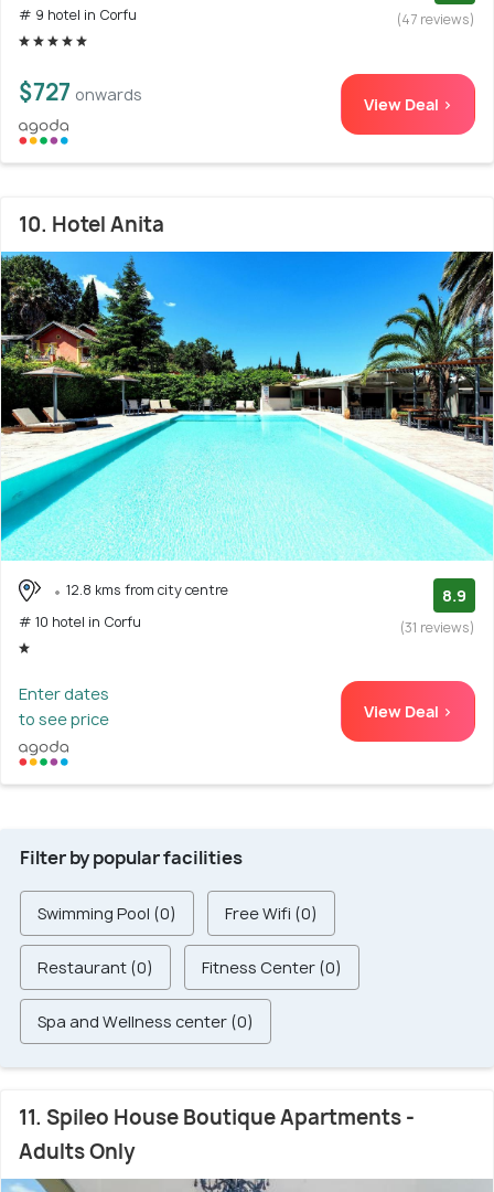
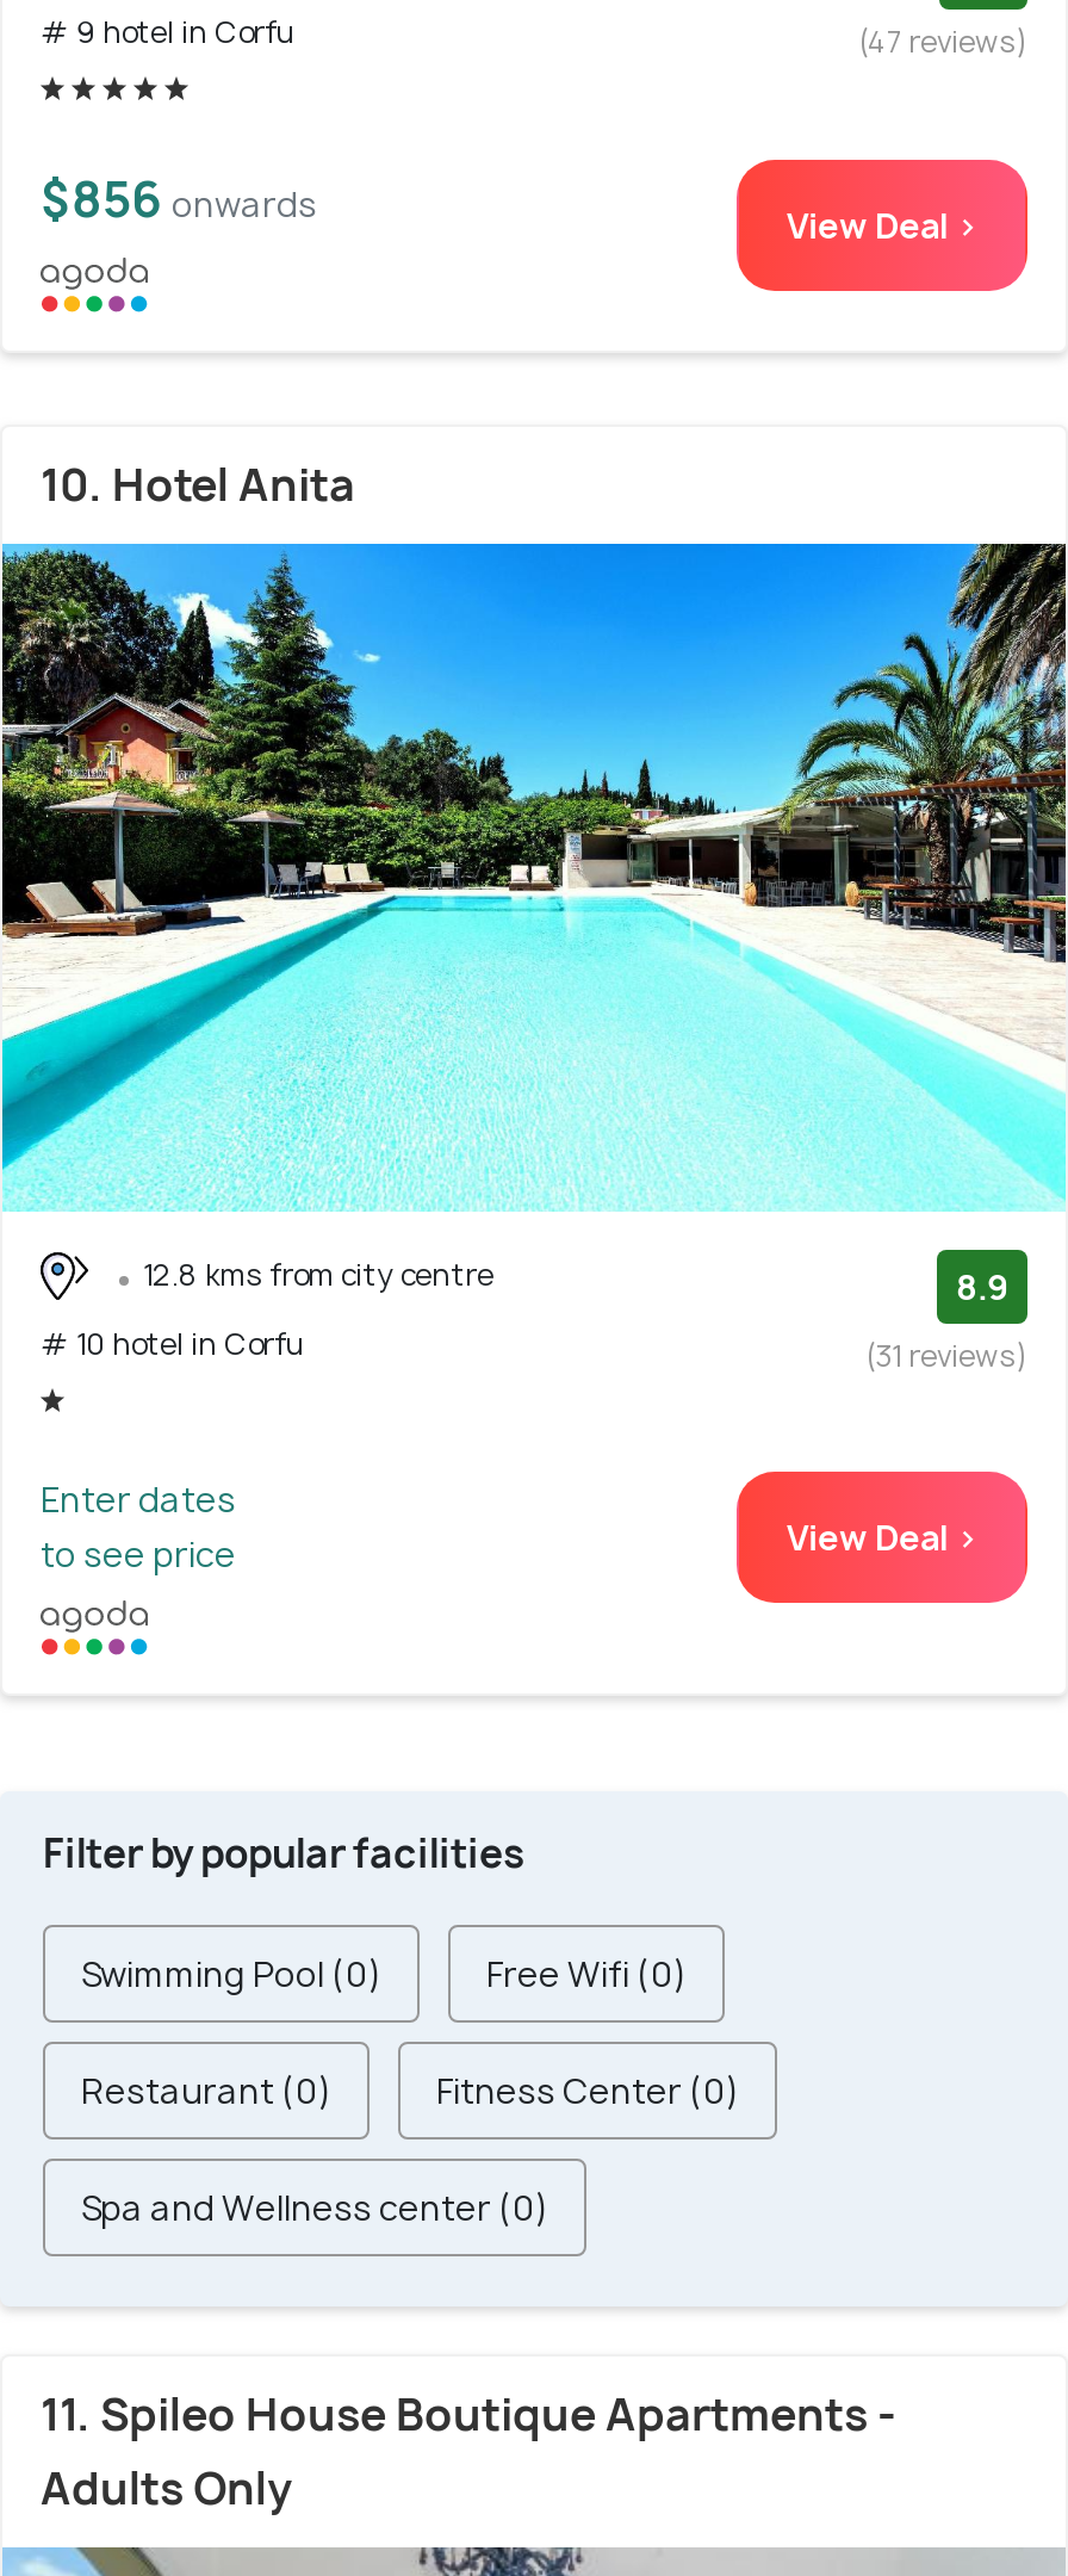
[19,77,142,107] $727 onwards -> [41,167,317,231] $856 onwards

